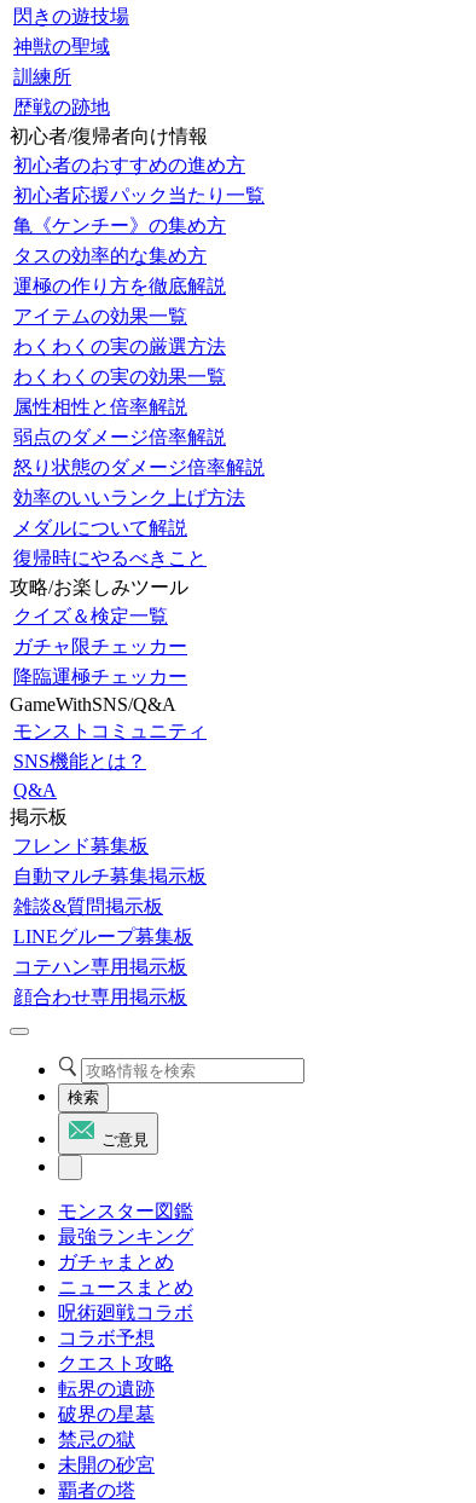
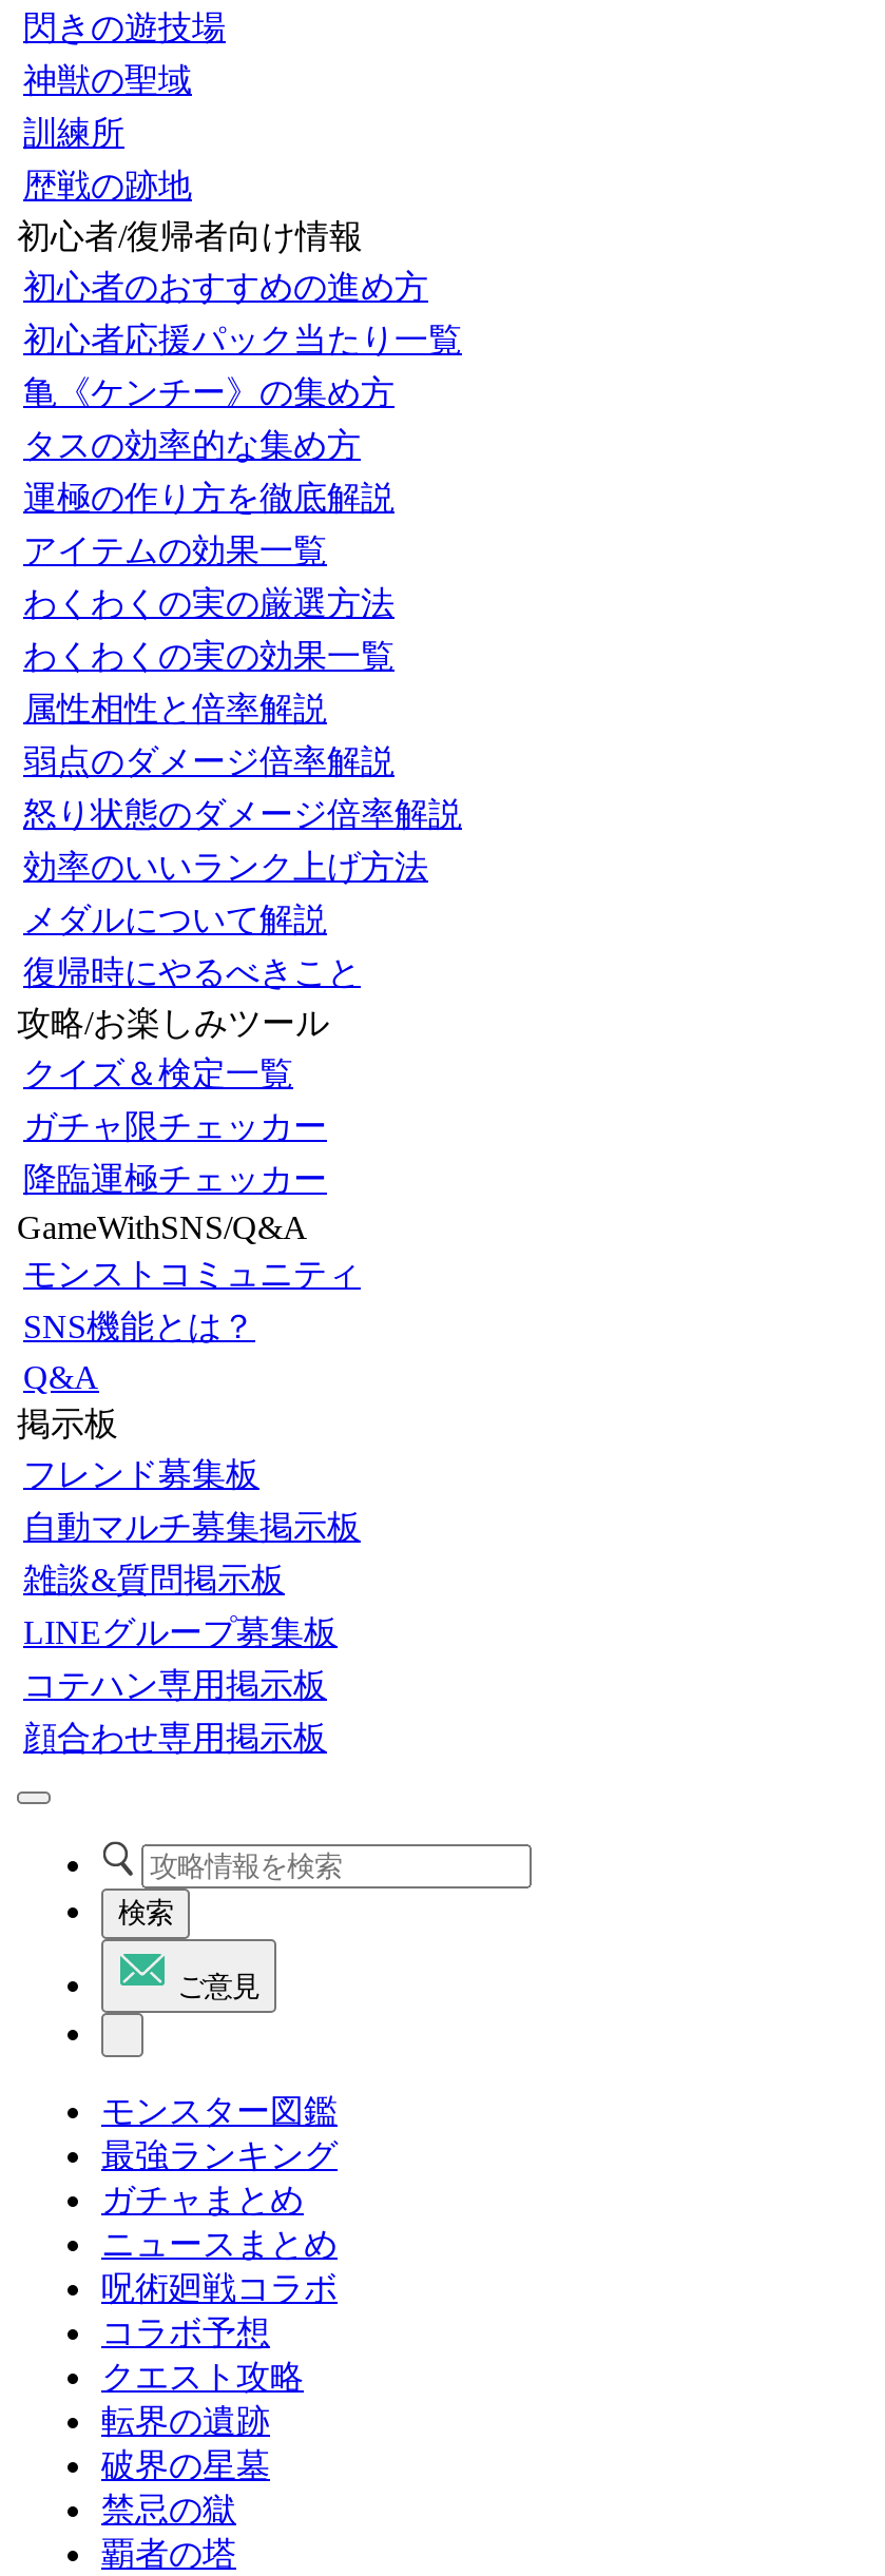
[58,1455,155,1475] 未開の砂宮 -> none

